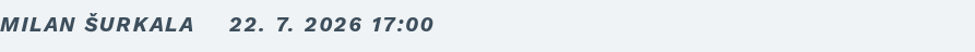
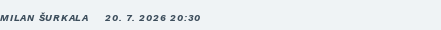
[0,12,435,36] MILAN ŠURKALA 22. 7. 2026 17:00 -> [0,12,201,23] MILAN ŠURKALA 20. 7. 2026 20:30

